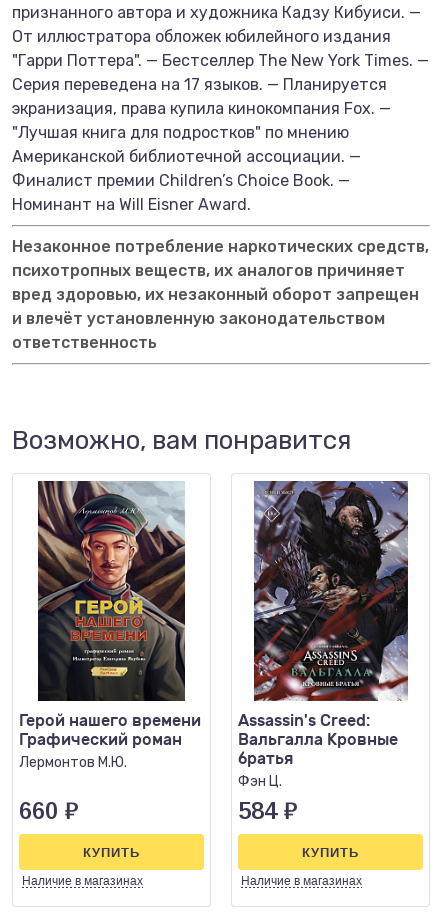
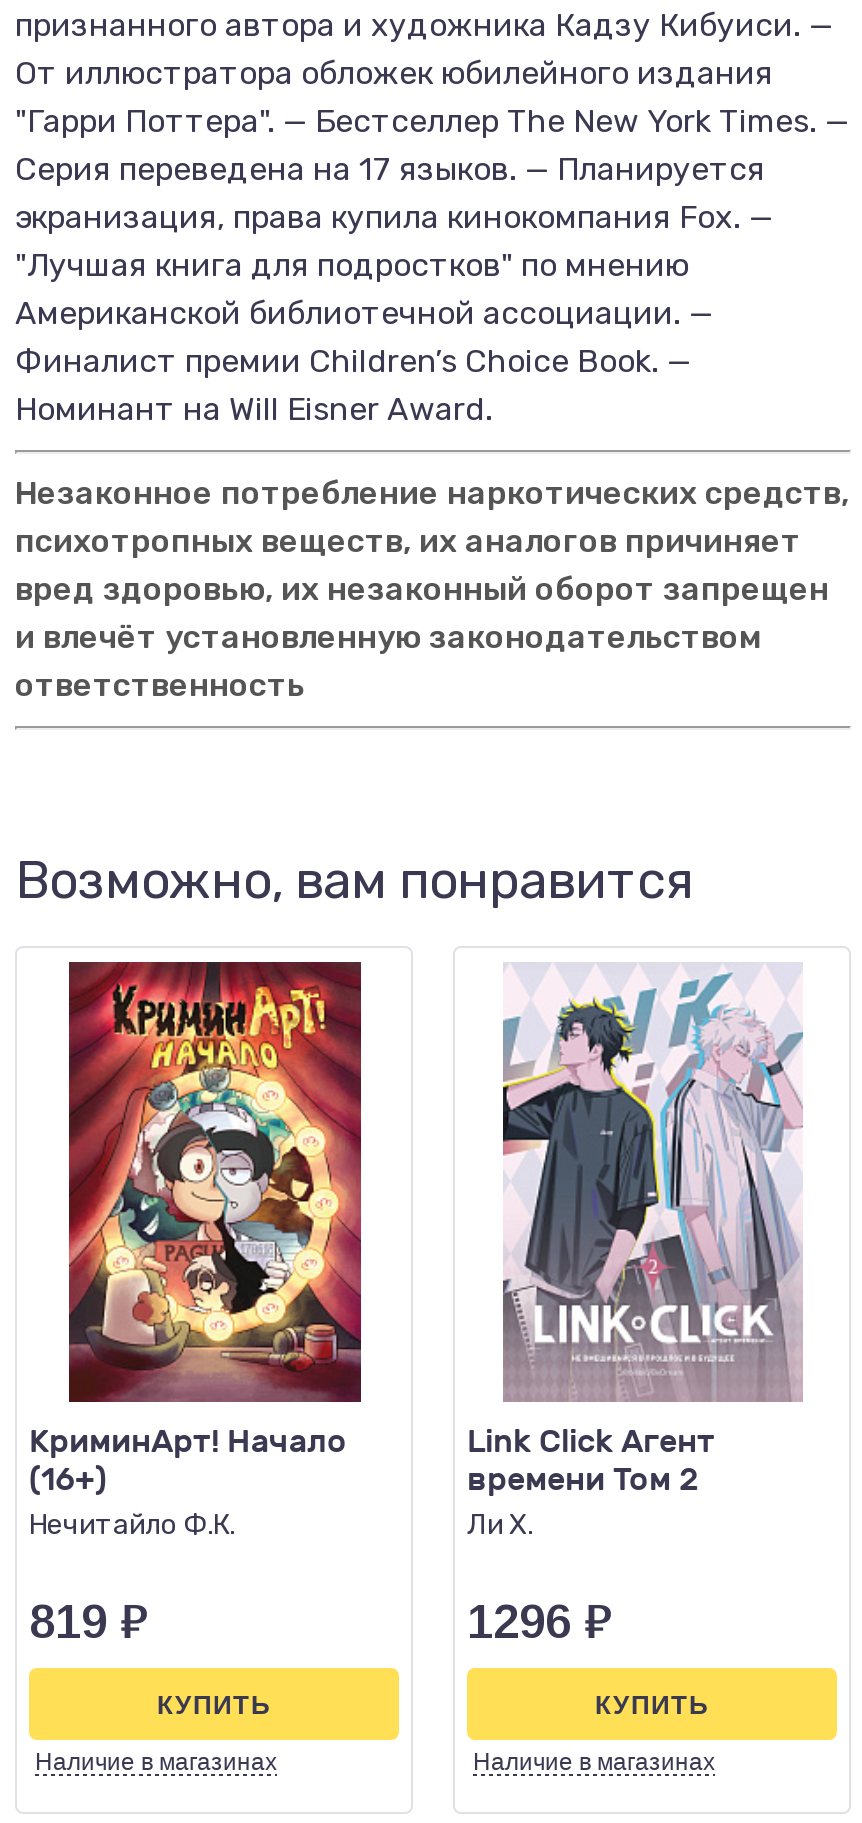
[19,480,201,771] [image] | Герой нашего времени | Графический роман | Лермонтов М.Ю. -> [29,960,363,1542] [image] | КриминАрт! Начало | (16+) | Нечитайло Ф.К.
[238,480,409,824] [image] | Assassin's Creed: | Вальгалла Кровные | братья | Фэн Ц. | 584 ₽ -> [467,962,807,1648] [image] | Link Click Агент | времени Том 2 | Ли Х. | 1296 ₽
[19,797,78,824] 660 ₽ -> [29,1594,147,1648] 819 ₽

